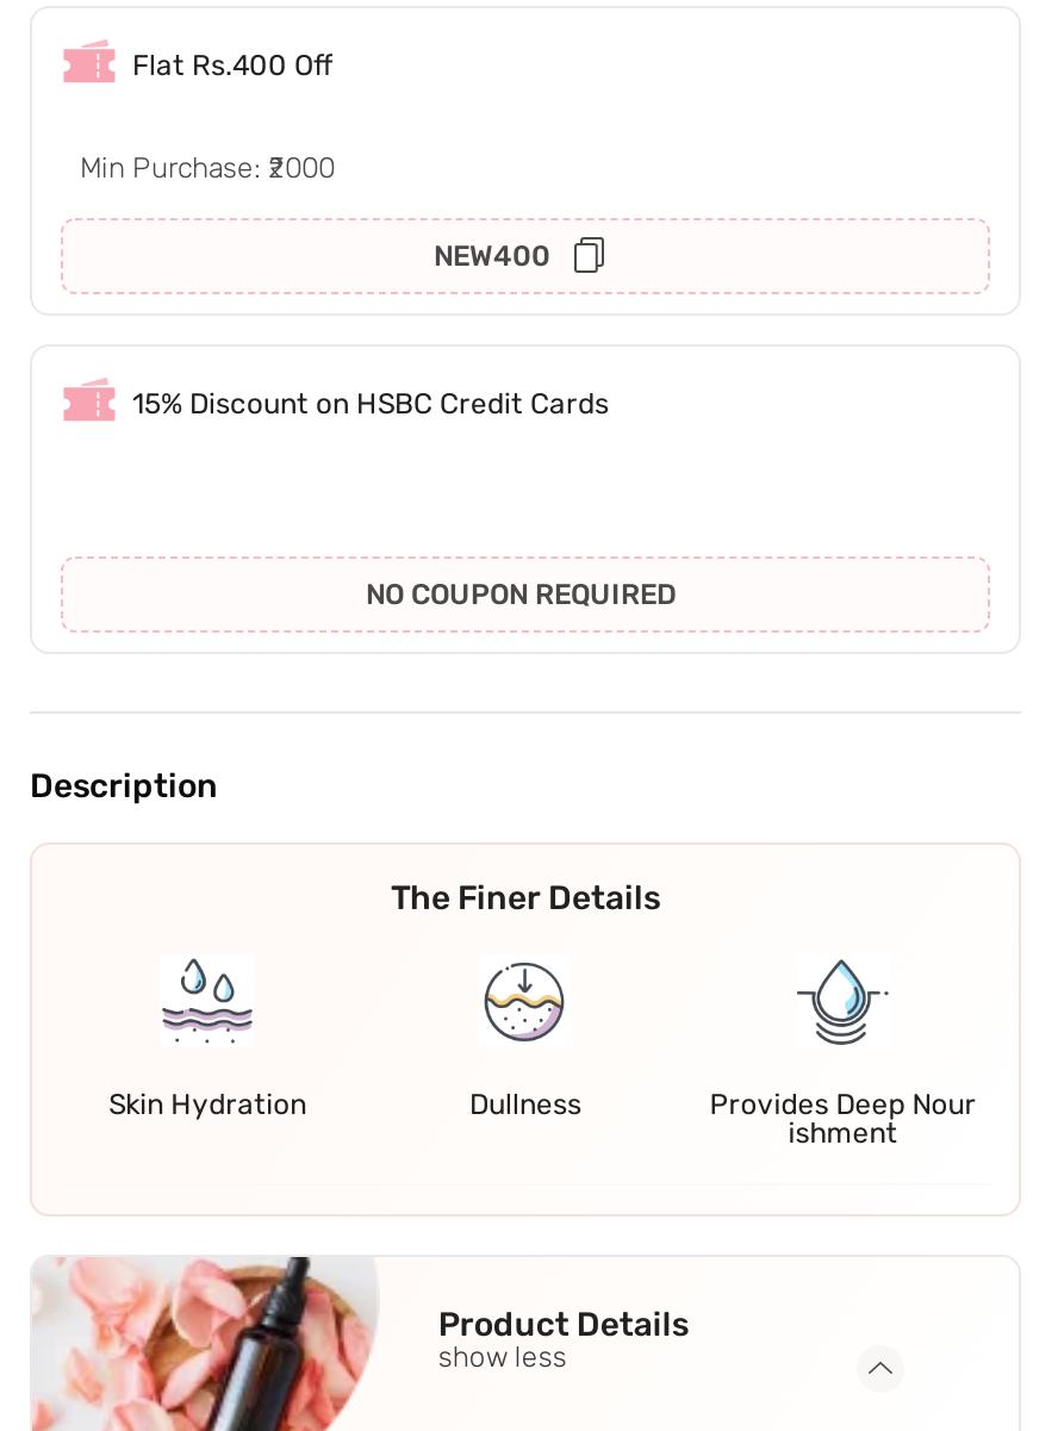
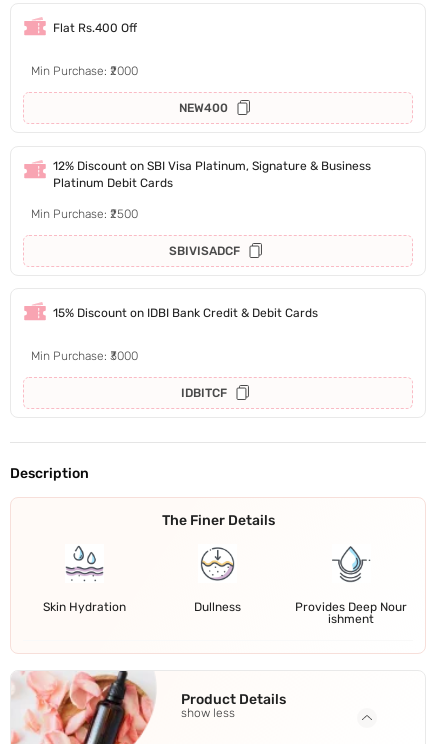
[132,387,609,421] 15% Discount on HSBC Credit Cards -> [31,159,371,258] 12% Discount on SBI Visa Platinum, Signature & Business | Platinum Debit Cards | Min Purchase: ₹2500 | SBIVISADCF
[366,578,676,612] NO COUPON REQUIRED -> [31,306,318,400] 15% Discount on IDBI Bank Credit & Debit Cards | Min Purchase: ₹3000 | IDBITCF

